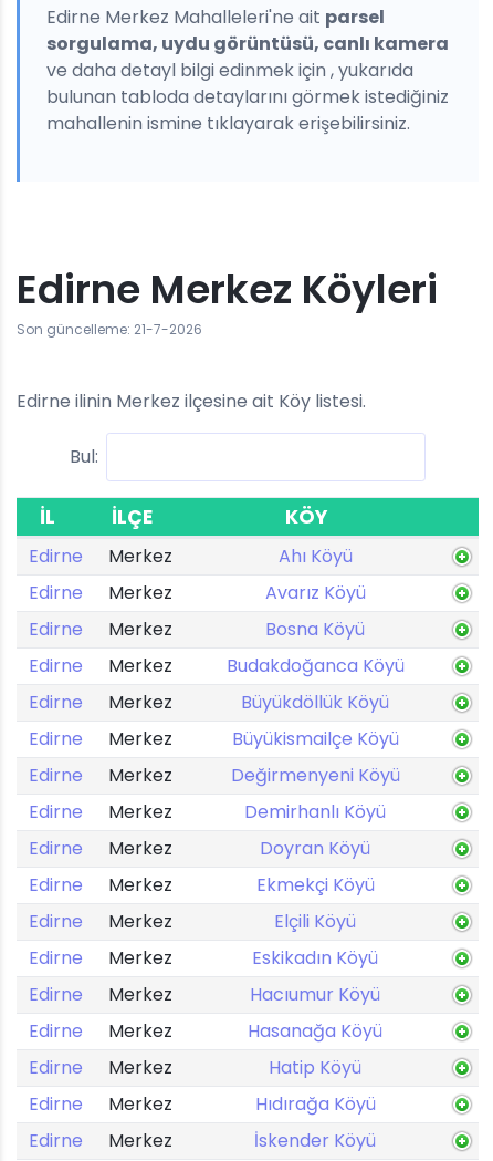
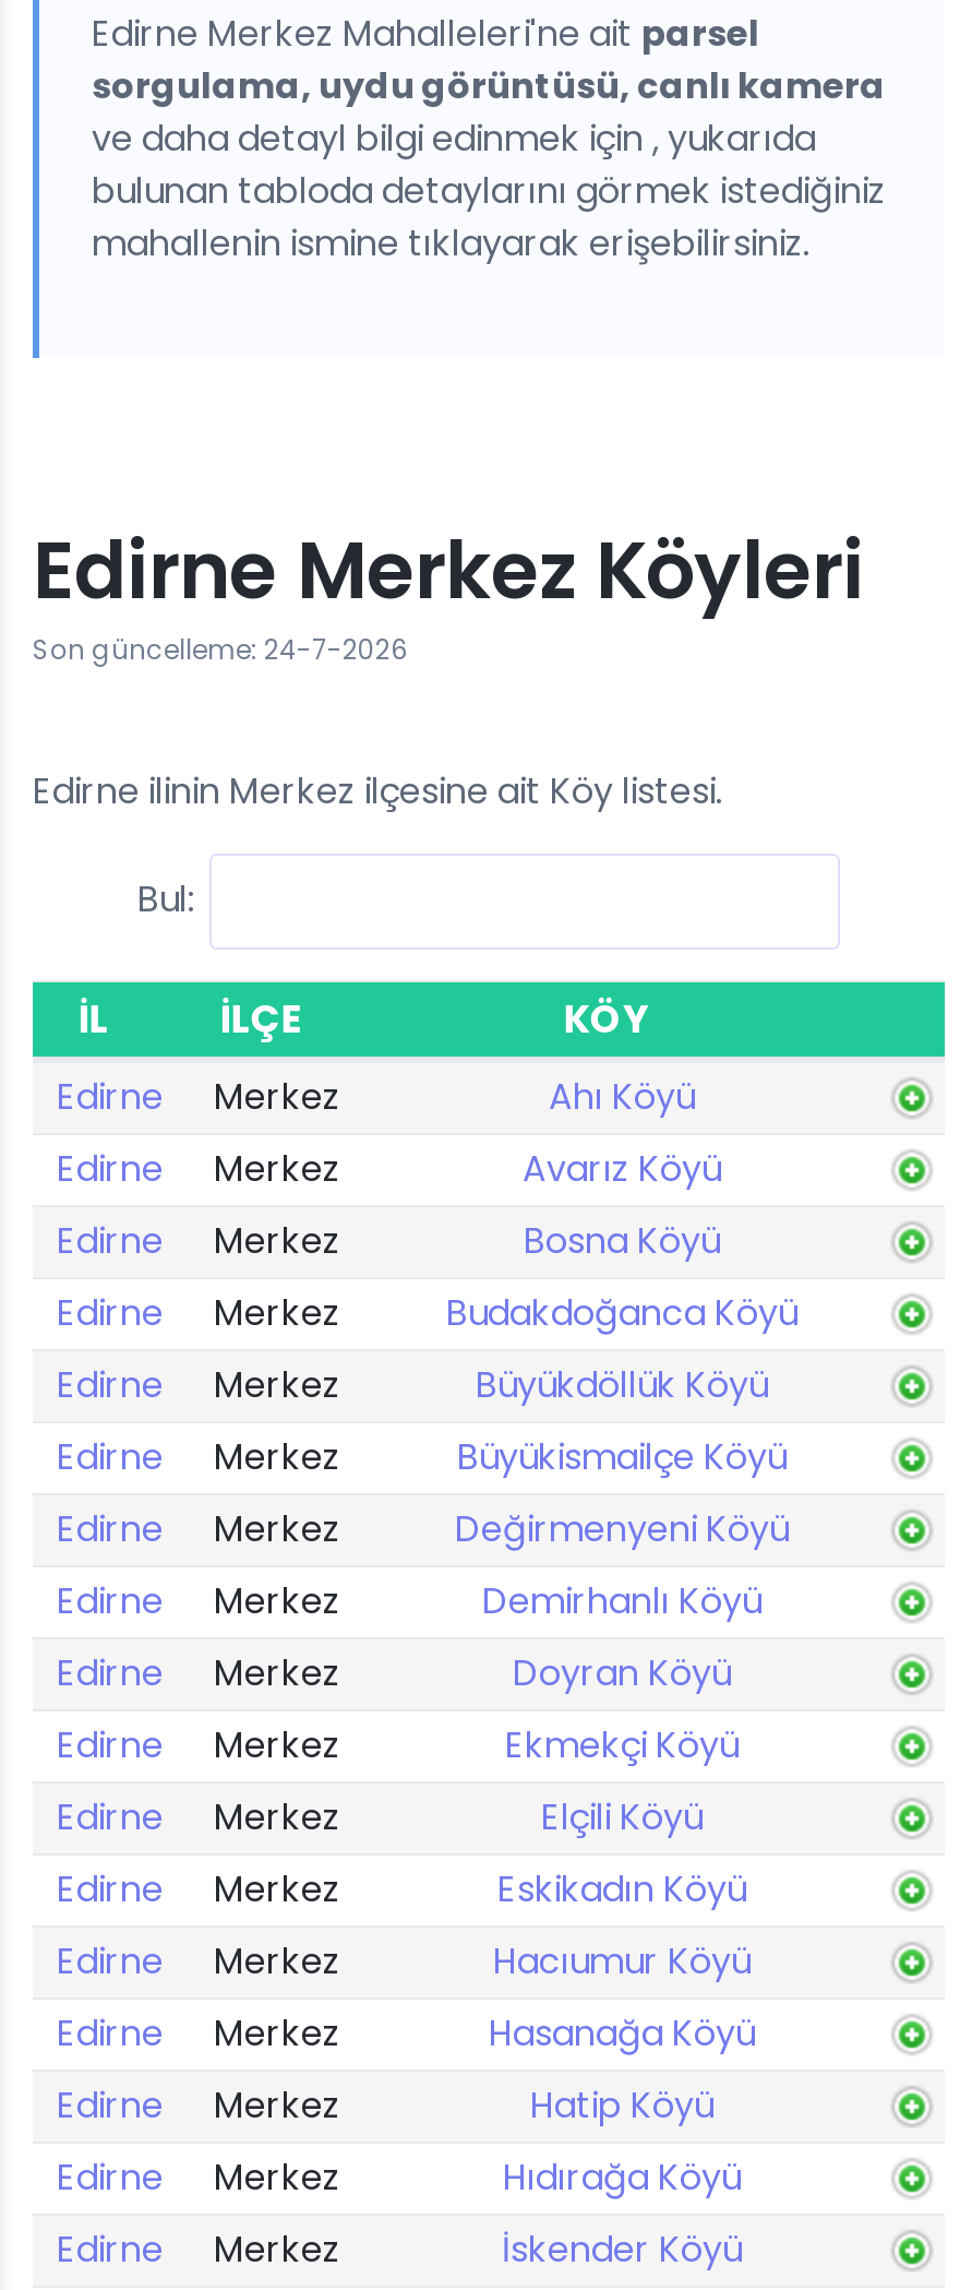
[17,320,202,339] Son güncelleme: 21-7-2026 -> [33,631,408,668] Son güncelleme: 24-7-2026

